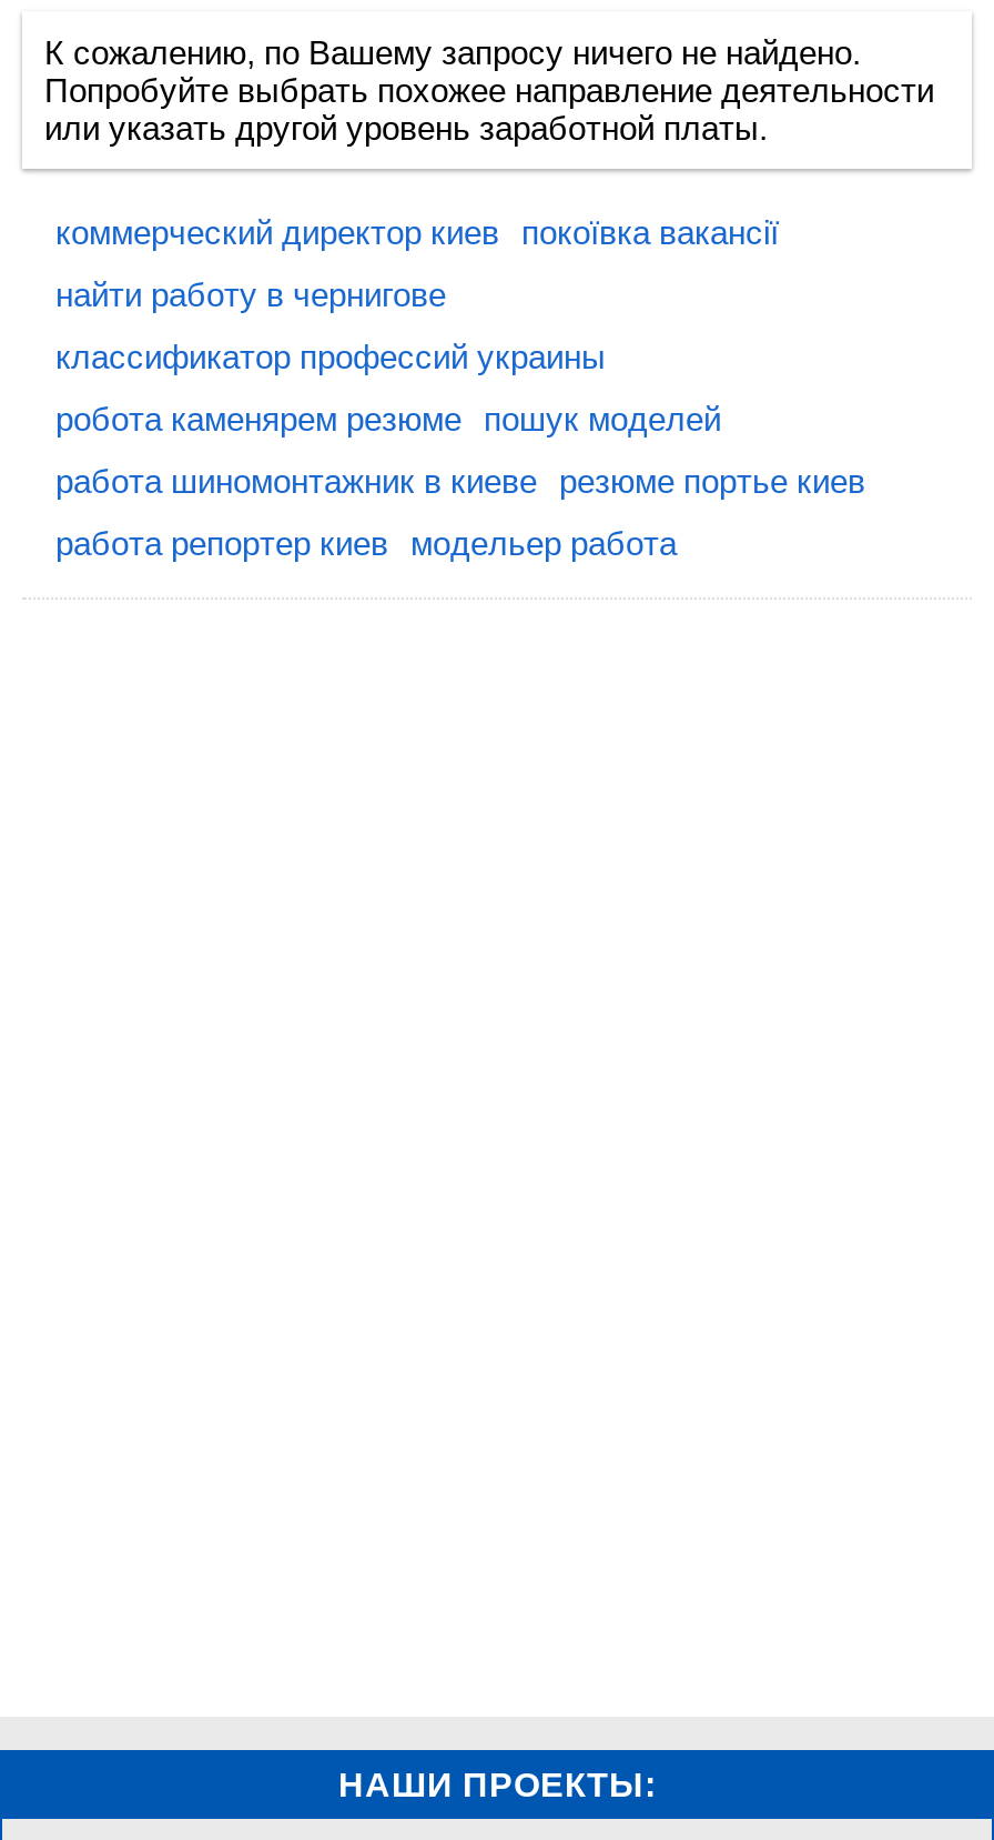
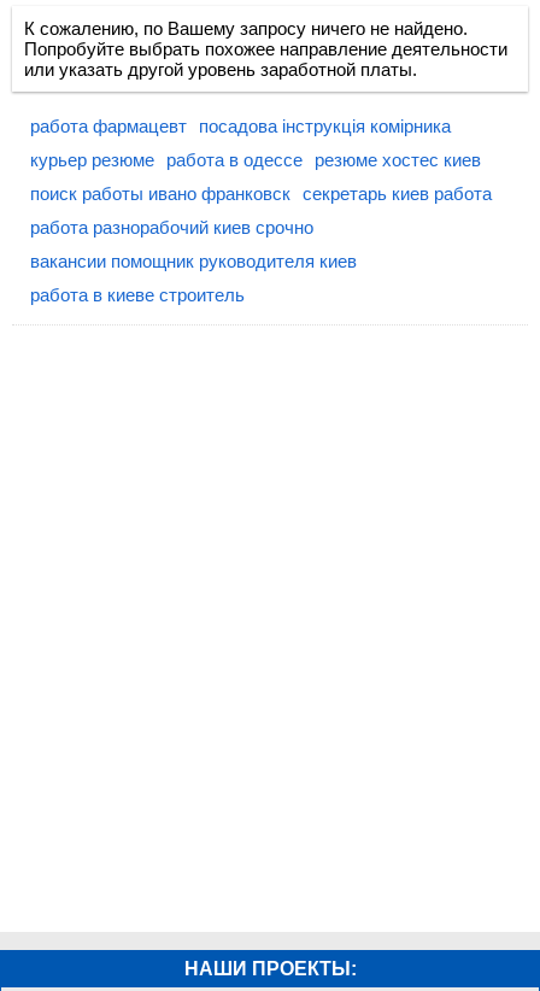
[55,213,779,251] коммерческий директор киев покоївка вакансії -> [30,116,451,136] работа фармацевт посадова інструкція комірника
[55,275,446,313] найти работу в чернигове -> [30,149,481,170] курьер резюме работа в одессе резюме хостес киев
[55,338,606,375] классификатор профессий украины -> [30,183,492,204] поиск работы ивано франковск секретарь киев работа
[55,400,721,438] робота каменярем резюме пошук моделей -> [30,217,313,238] работа разнорабочий киев срочно
[55,462,865,500] работа шиномонтажник в киеве резюме портье киев -> [30,251,357,271] вакансии помощник руководителя киев
[55,524,677,562] работа репортер киев модельер работа -> [30,285,245,305] работа в киеве строитель

